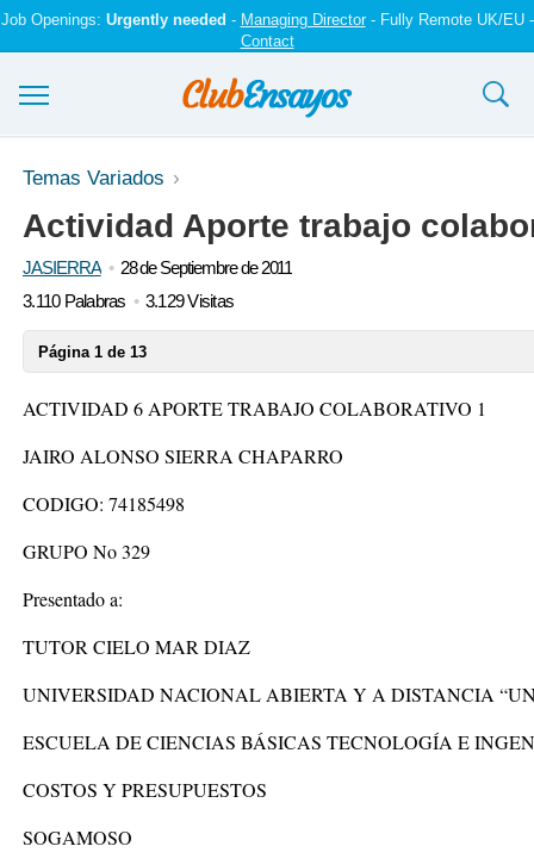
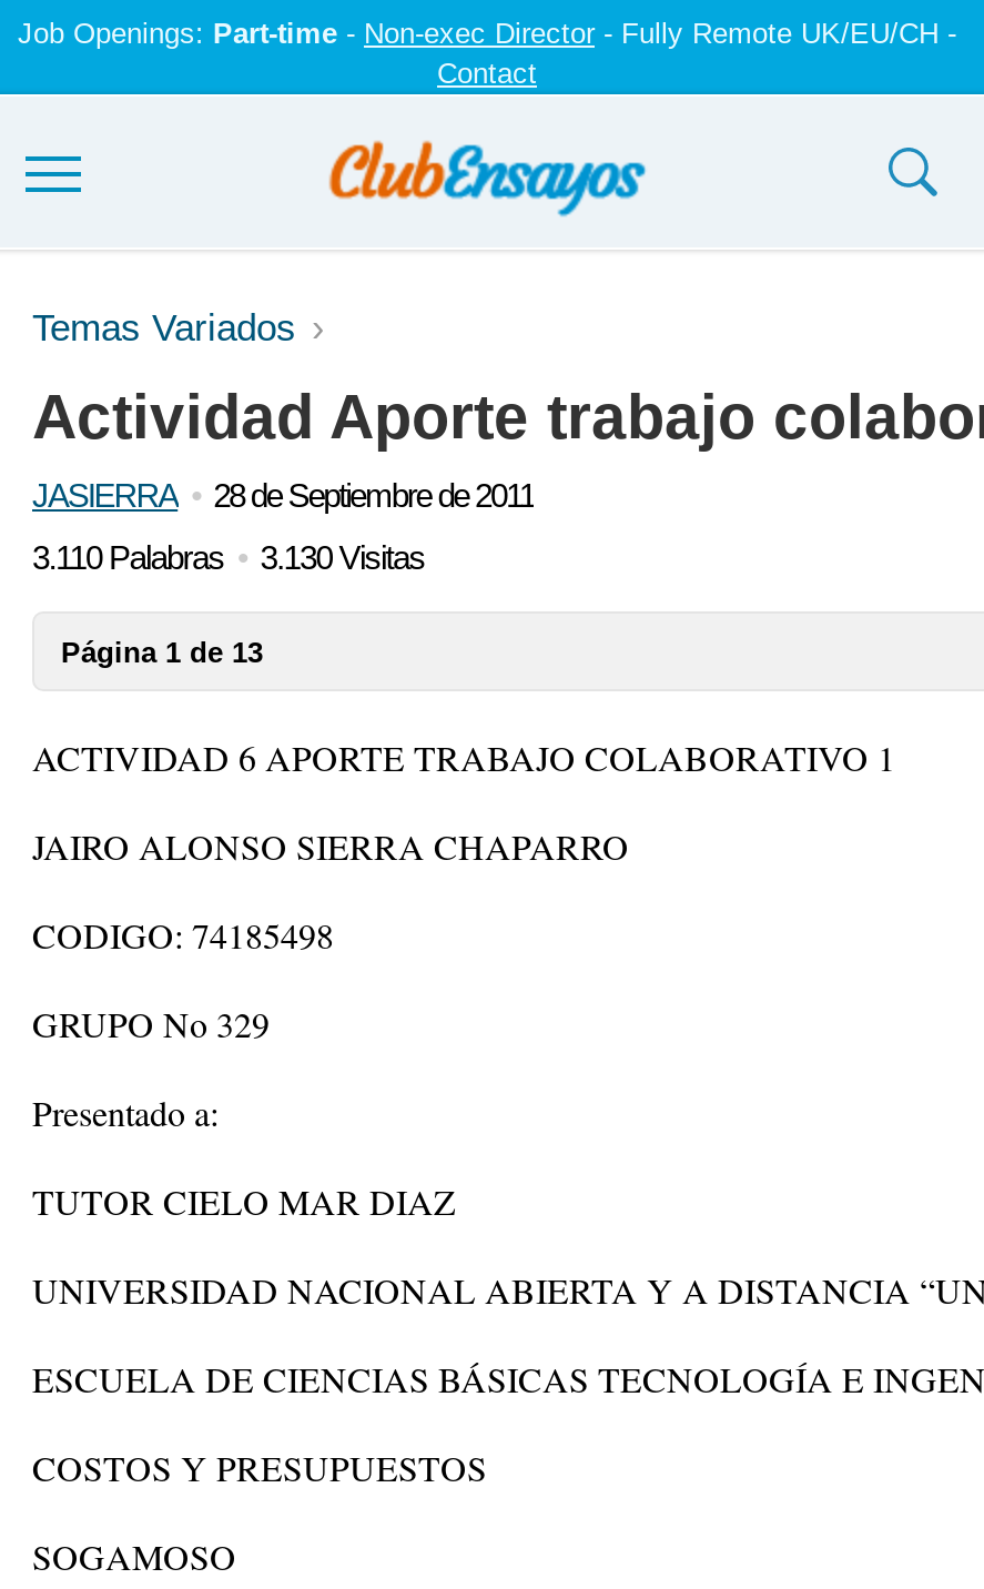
[1,11,533,29] Job Openings: Urgently needed - Managing Director - Fully Remote UK/EU - -> [18,17,956,50] Job Openings: Part-time - Non-exec Director - Fully Remote UK/EU/CH -
[23,291,234,311] 3.110 Palabras 3.129 Visitas -> [32,538,425,576] 3.110 Palabras 3.130 Visitas

